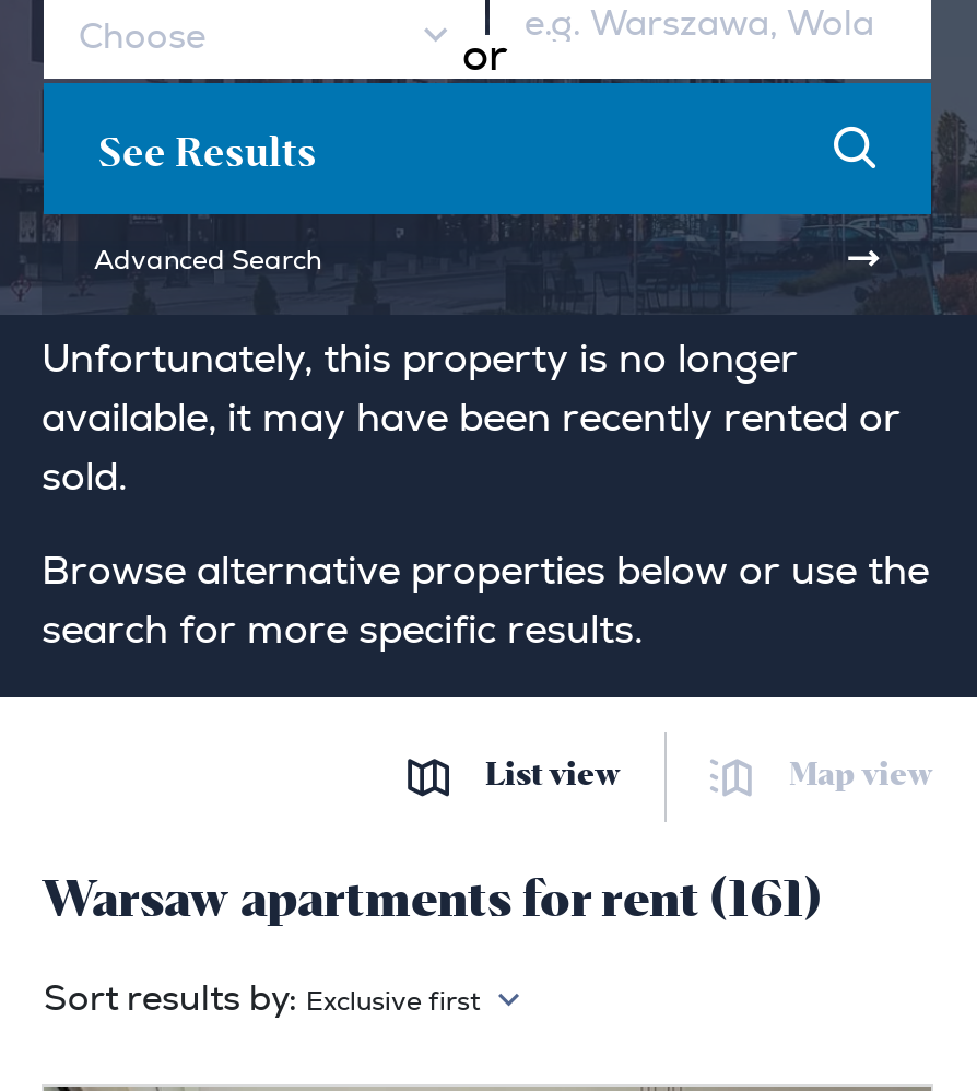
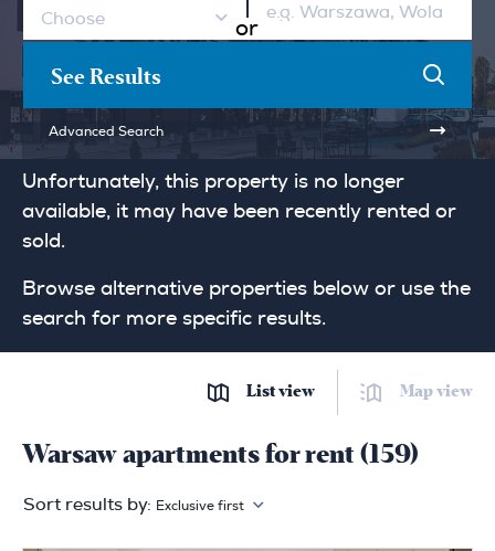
[42,868,822,936] Warsaw apartments for rent (161) -> [22,438,419,473] Warsaw apartments for rent (159)

